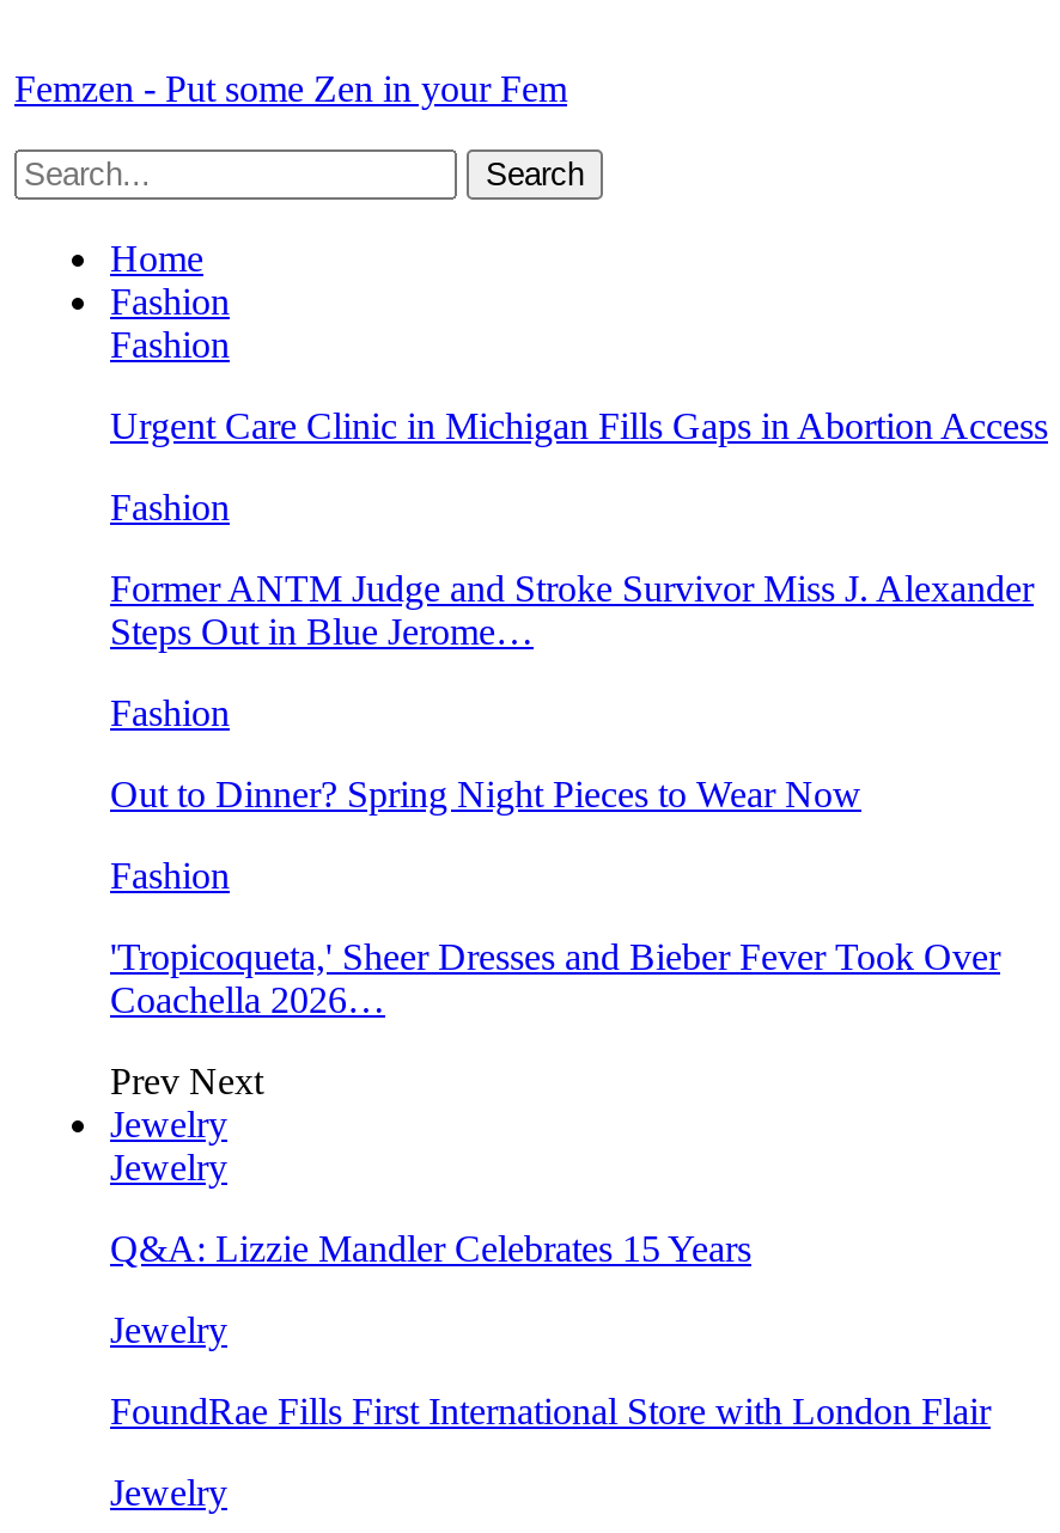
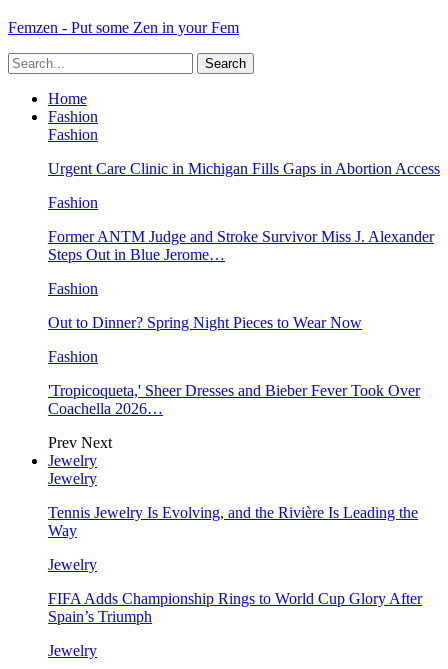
[110,1228,751,1269] Q&A: Lizzie Mandler Celebrates 15 Years -> [48,504,418,539] Tennis Jewelry Is Evolving, and the Rivière Is Leading the | Way
[110,1391,991,1431] FoundRae Fills First International Store with London Flair -> [48,590,422,625] FIFA Adds Championship Rings to World Cup Glory After | Spain’s Triumph

